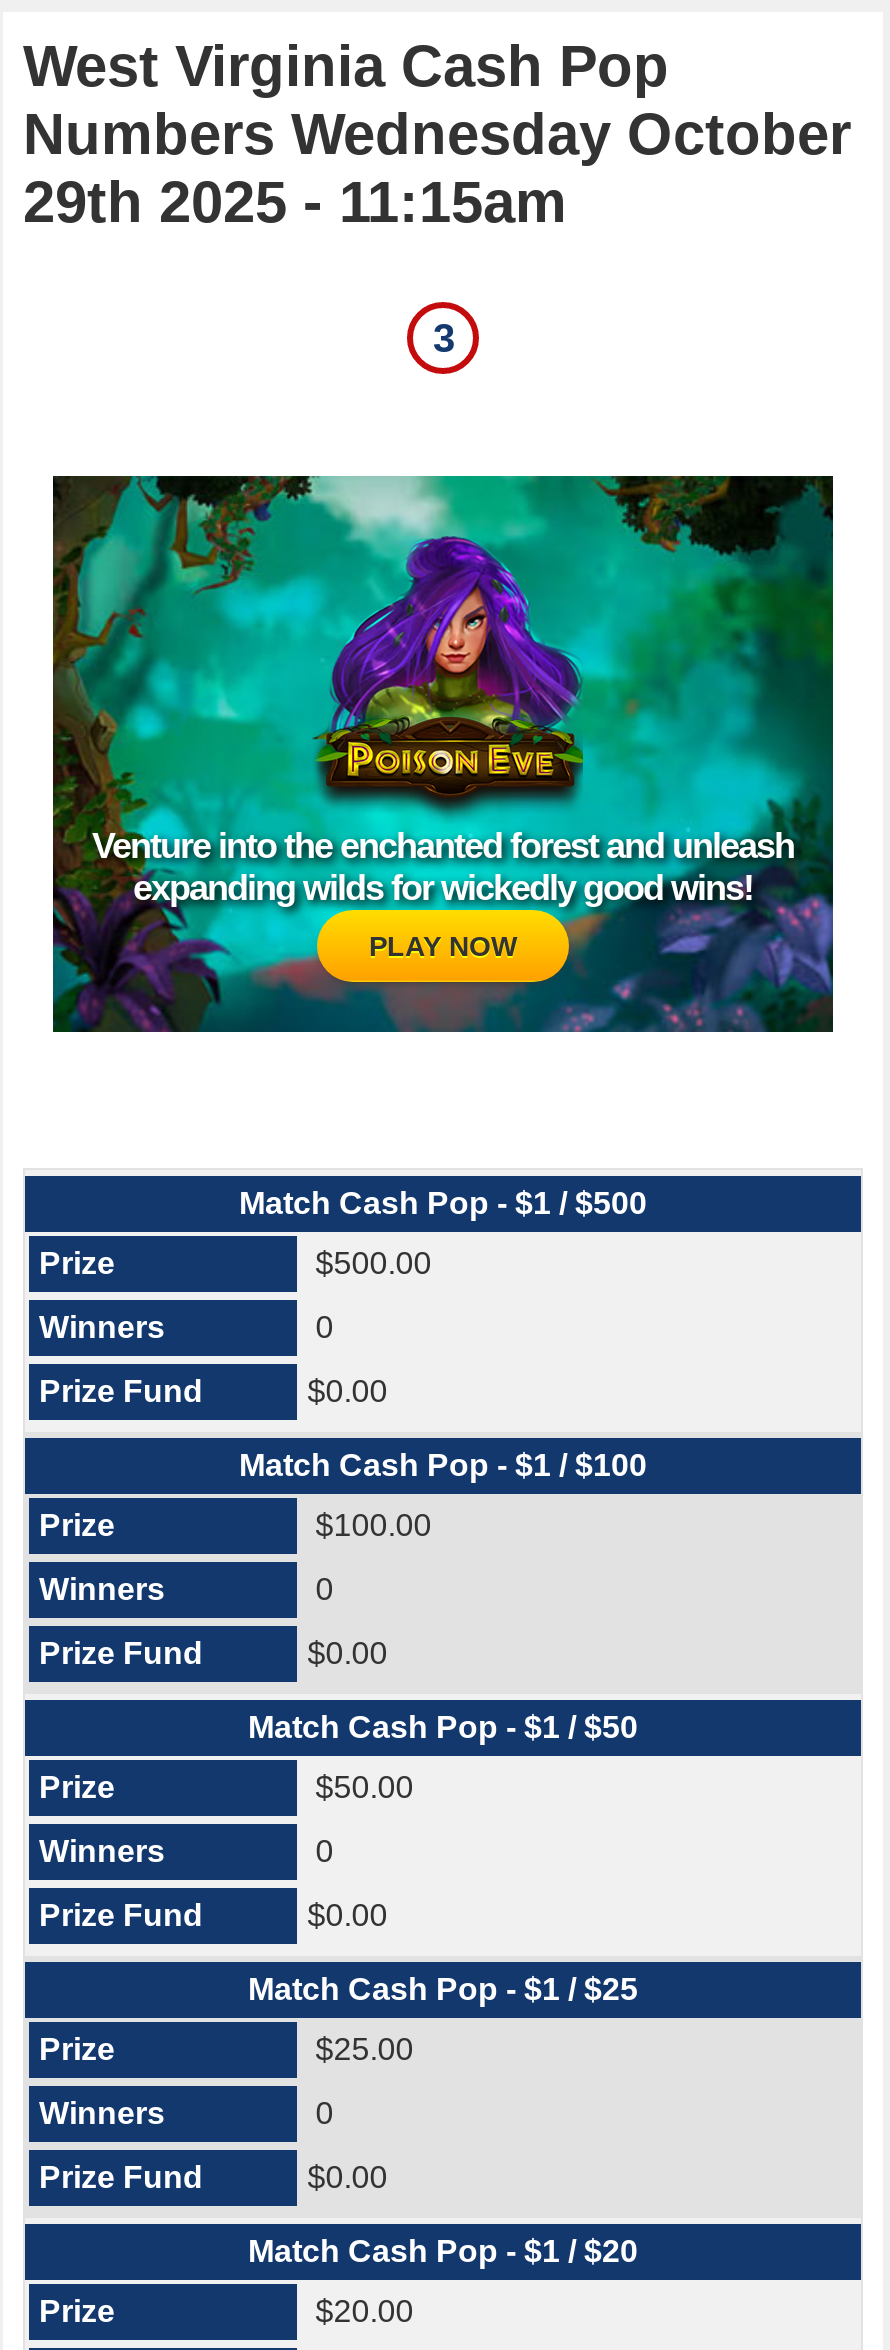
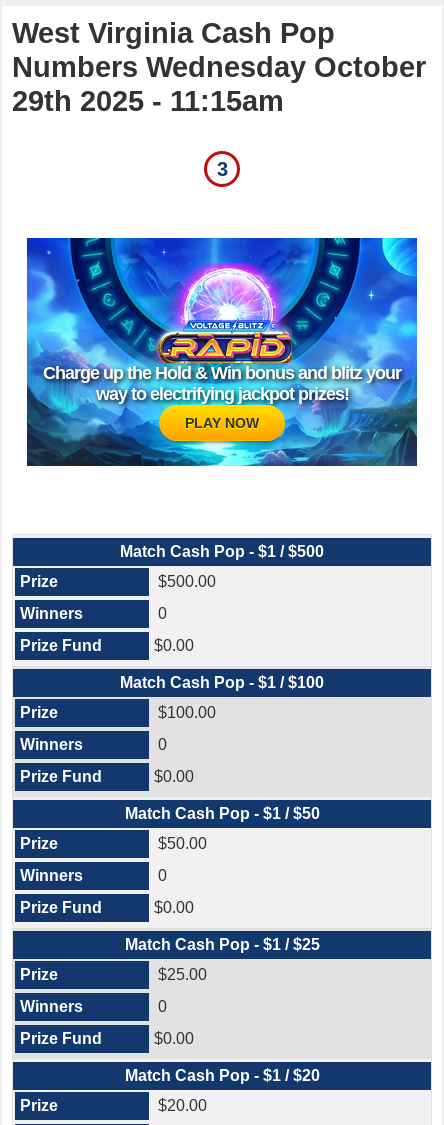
[51,474,835,1034] [image] | Venture into the enchanted forest and unleash | expanding wilds for wickedly good wins! -> [26,237,418,467] [image] | Charge up the Hold & Win bonus and blitz your | way to electrifying jackpot prizes!

